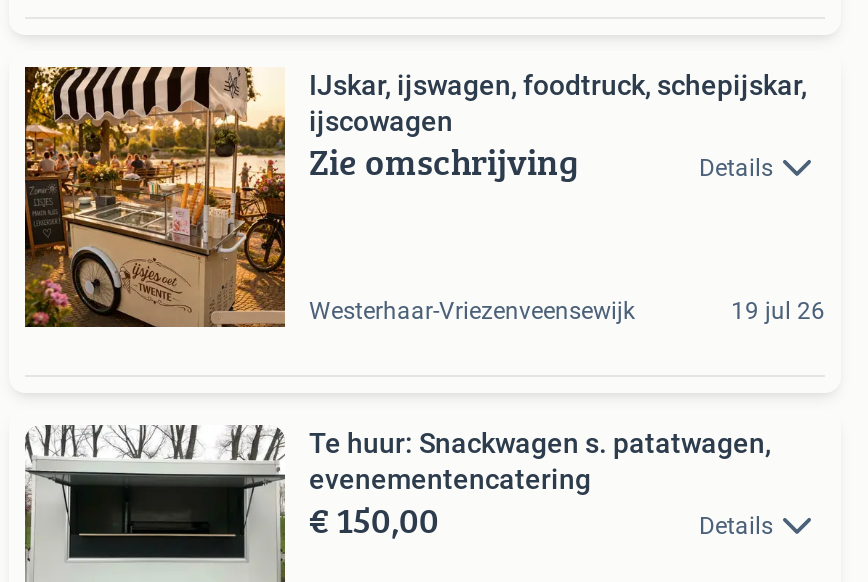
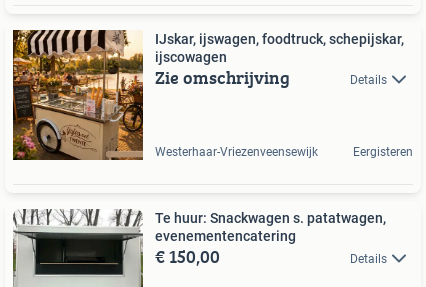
[731,297,825,325] 19 jul 26 -> [353,145,413,159] Eergisteren

